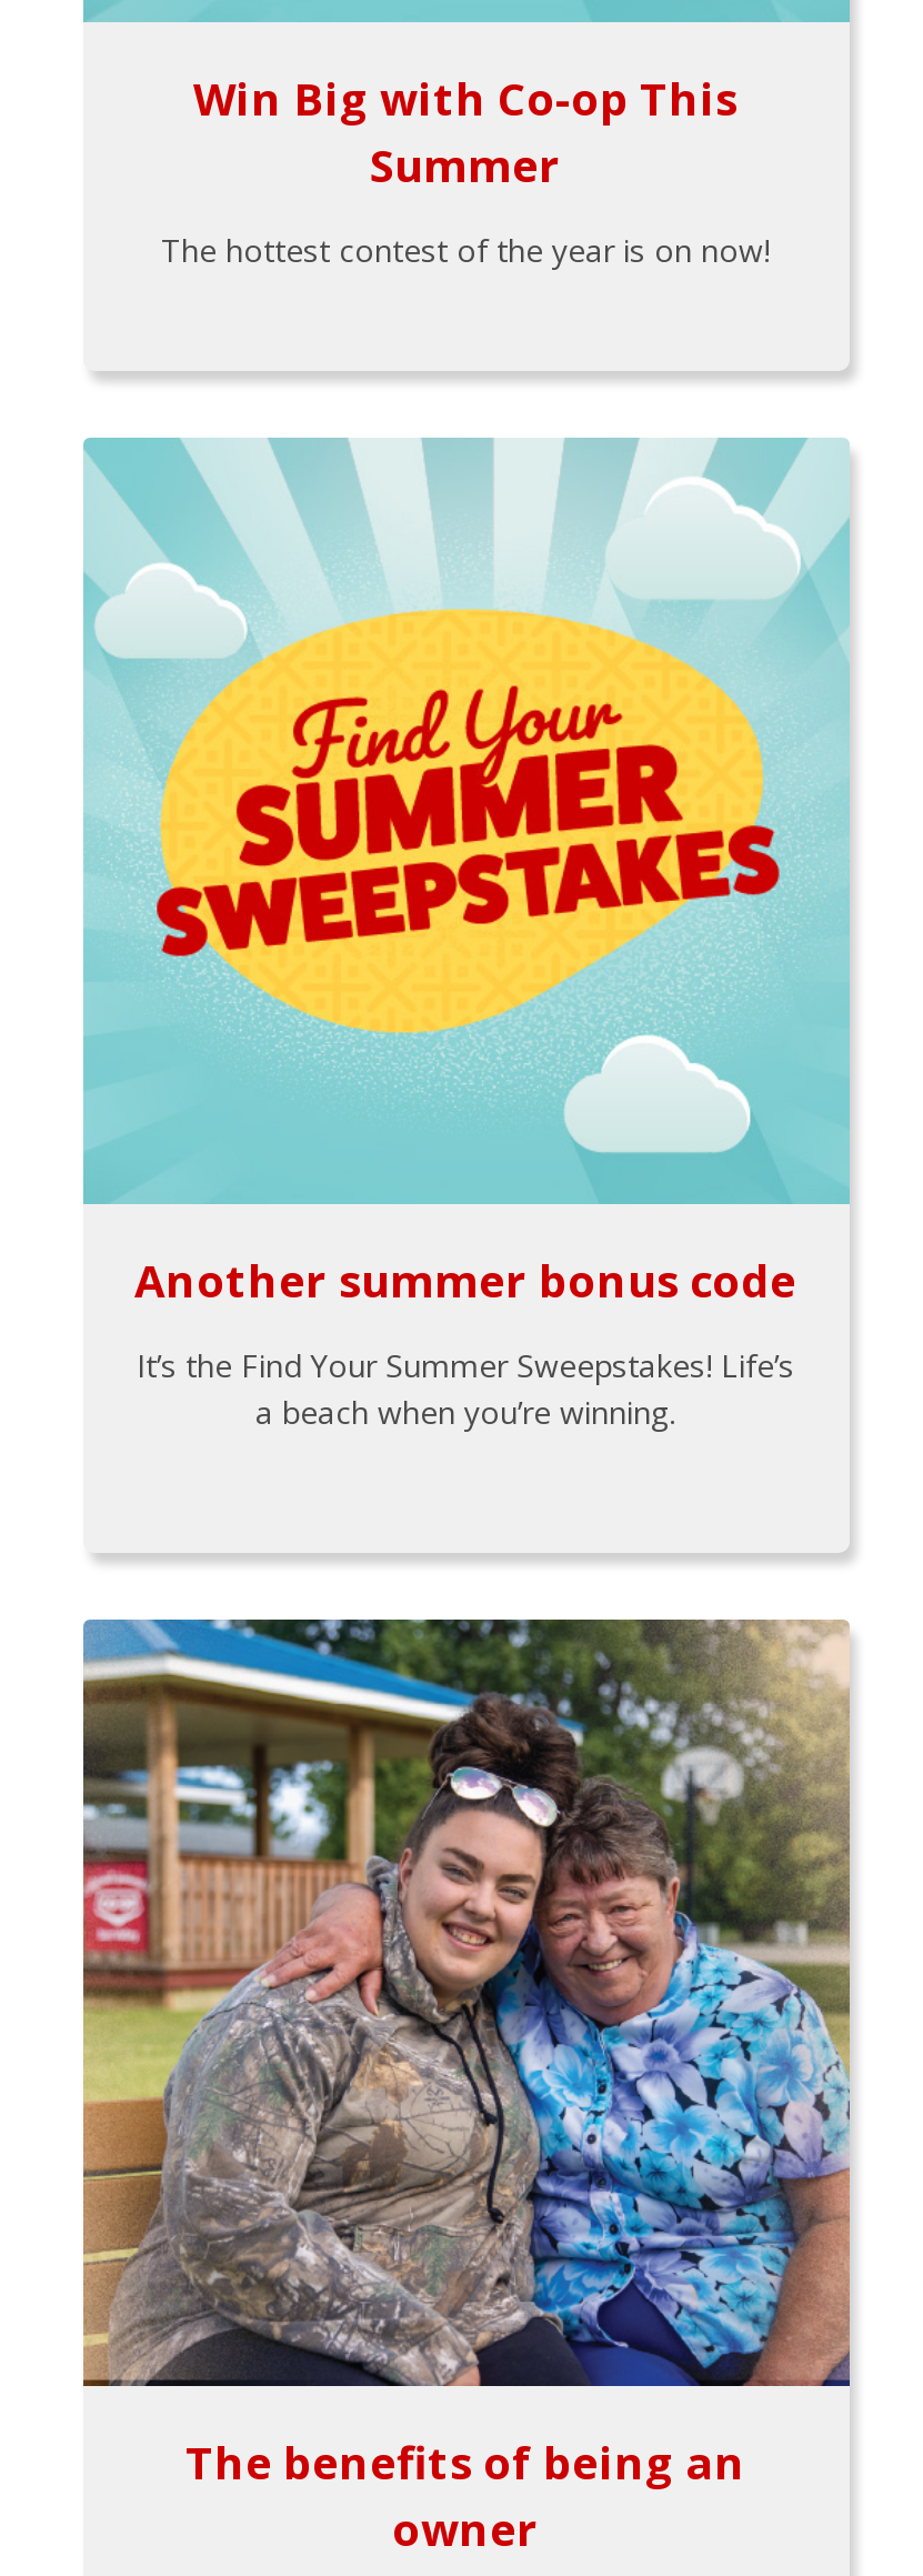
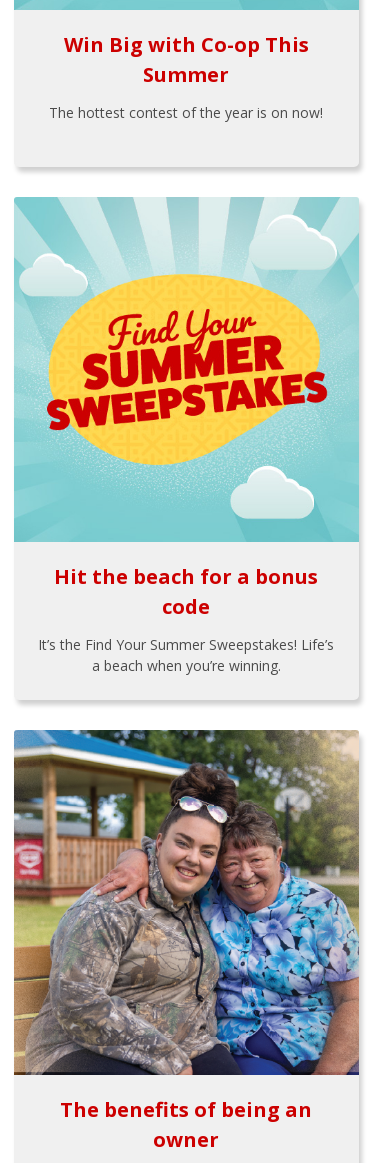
[134,1251,796,1311] Another summer bonus code -> [54,563,318,620] Hit the beach for a bonus | code
moved [137,1344,794,1433] -> [38,635,334,675]: It’s the Find Your Summer Sweepstakes! Life’s | a beach when you’re winning.

